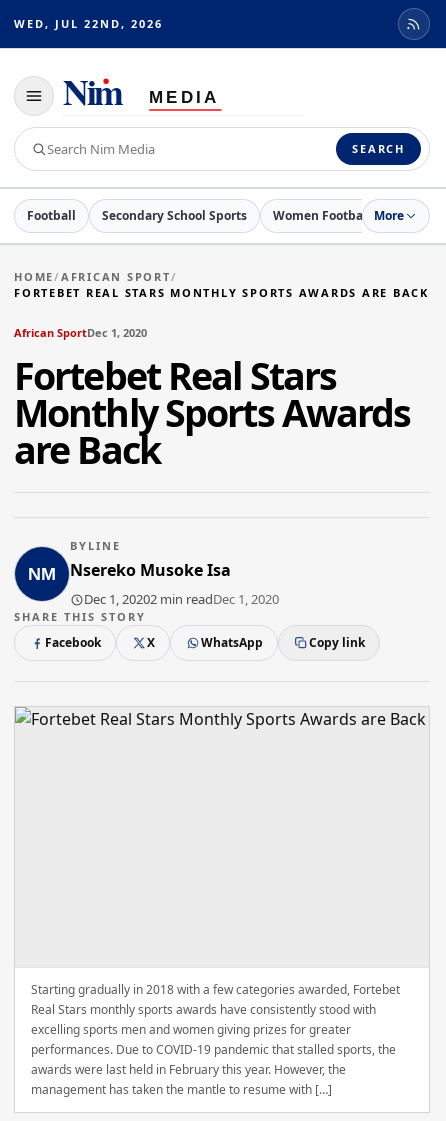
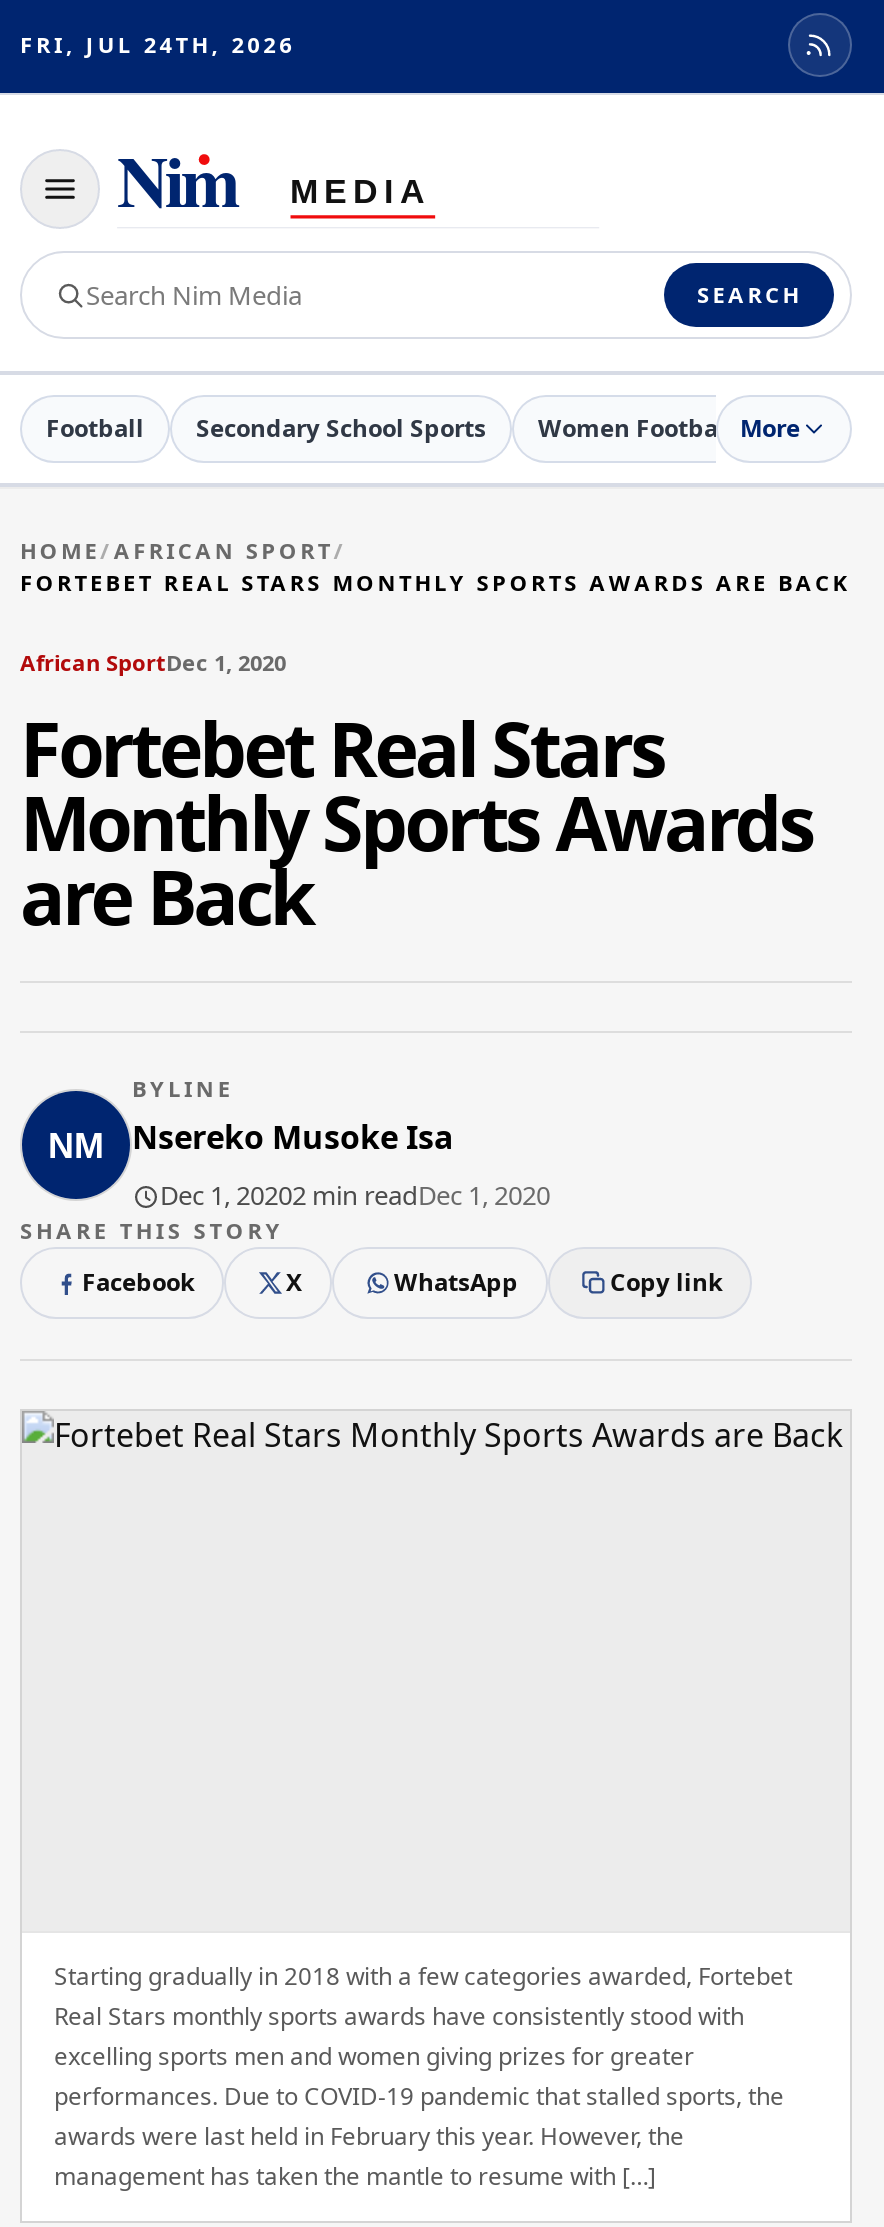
[14,16,163,31] WED, JUL 22ND, 2026 -> [20,29,295,59] FRI, JUL 24TH, 2026

